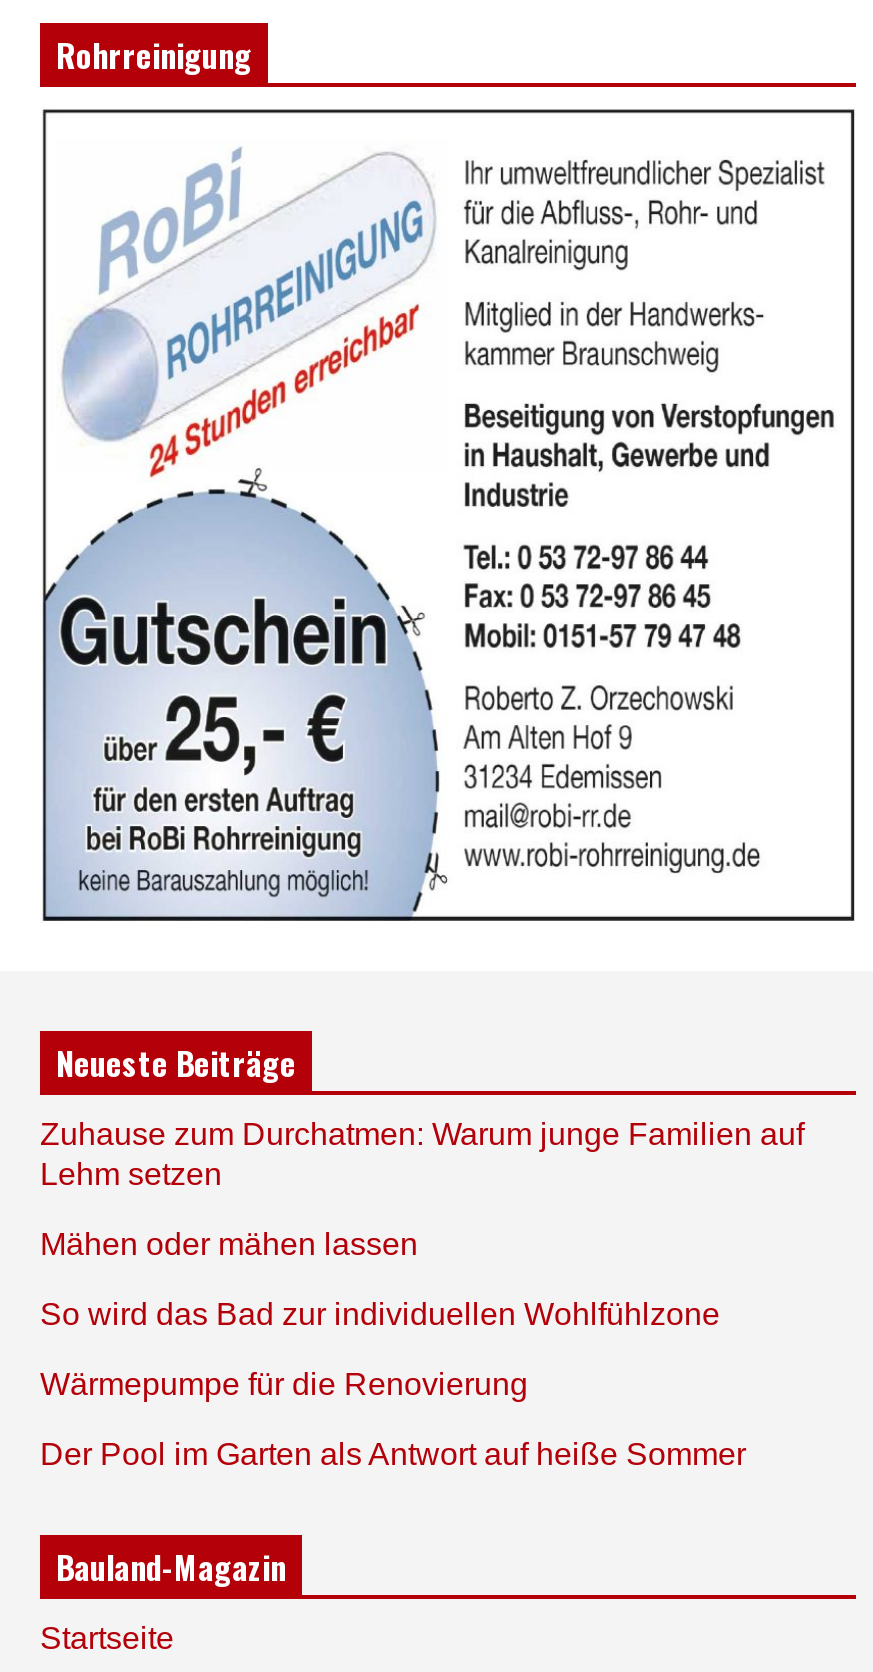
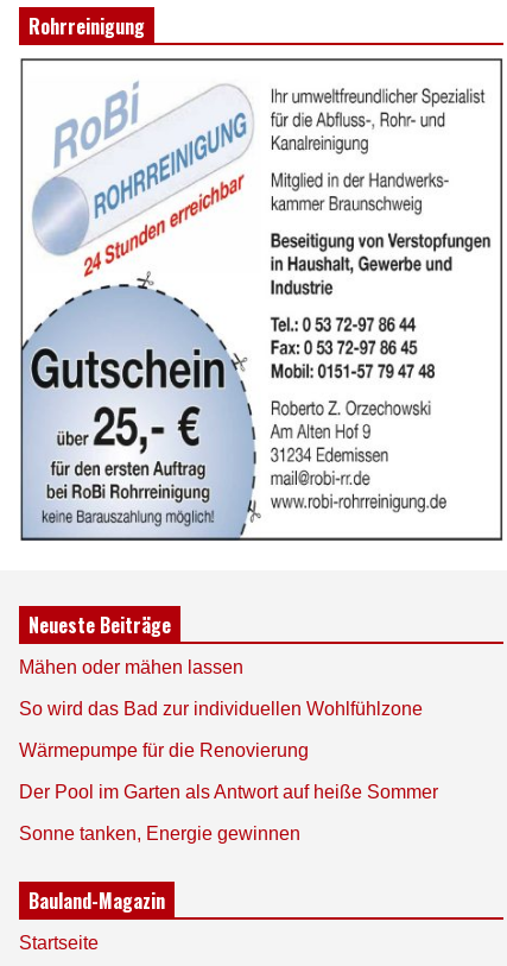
[40,1118,804,1192] Zuhause zum Durchatmen: Warum junge Familien auf | Lehm setzen -> none
moved [40,1228,746,1472] -> [19,658,438,803]: Mähen oder mähen lassen | So wird das Bad zur individuellen Wohlfühlzone | Wärmepumpe für die Renovierung | Der Pool im Garten als Antwort auf heiße Sommer
none -> [19,824,300,844] Sonne tanken, Energie gewinnen

